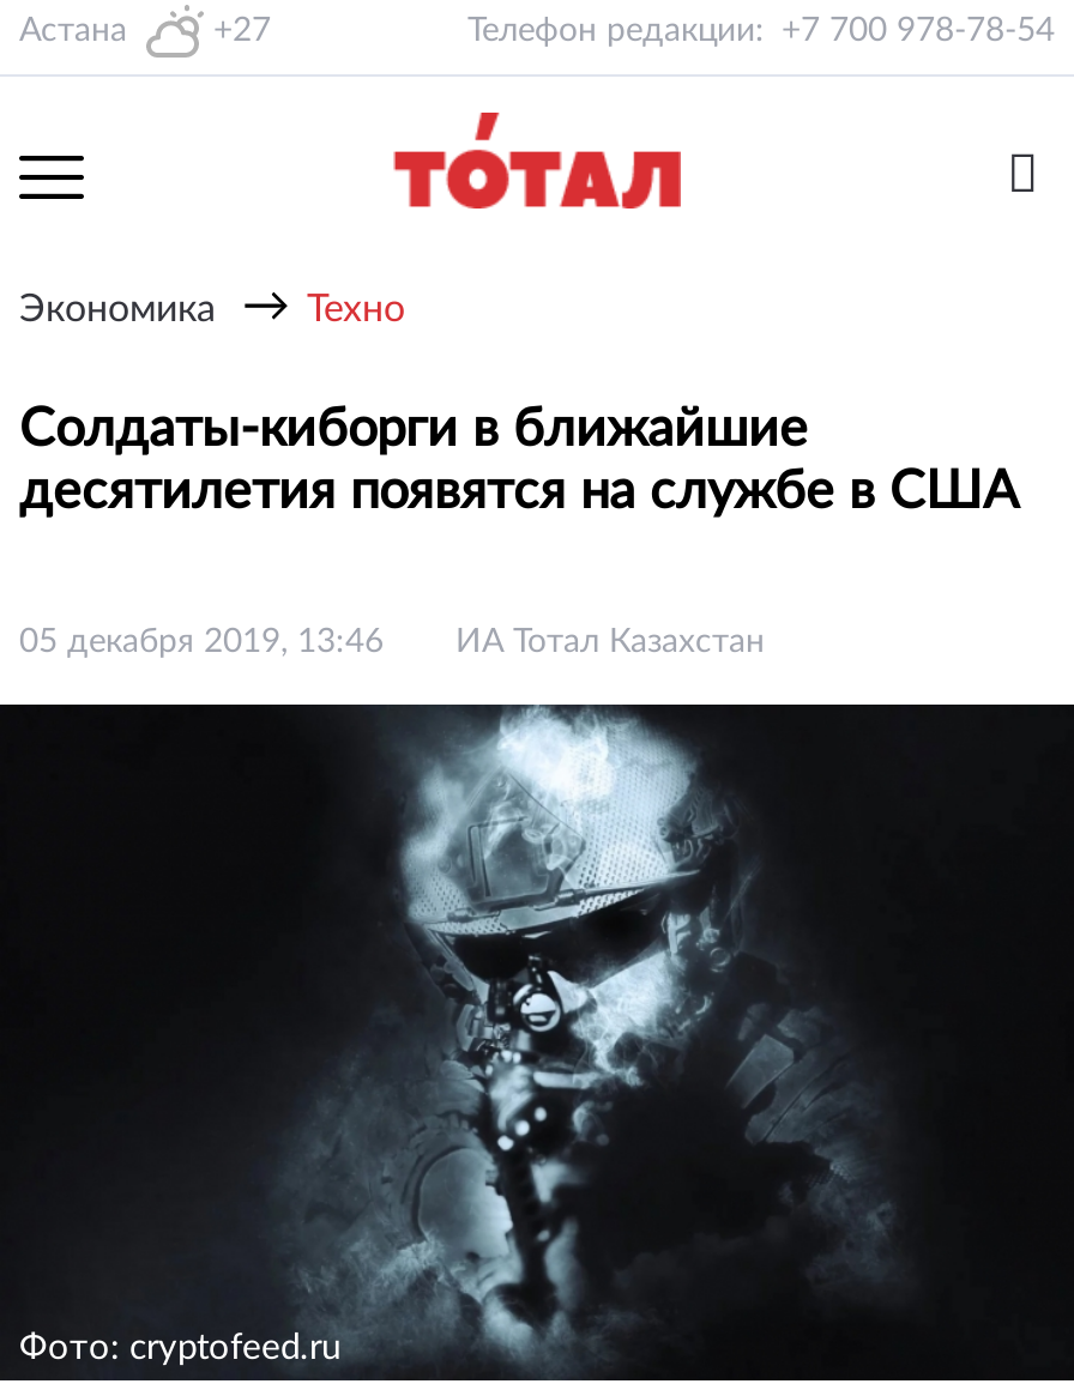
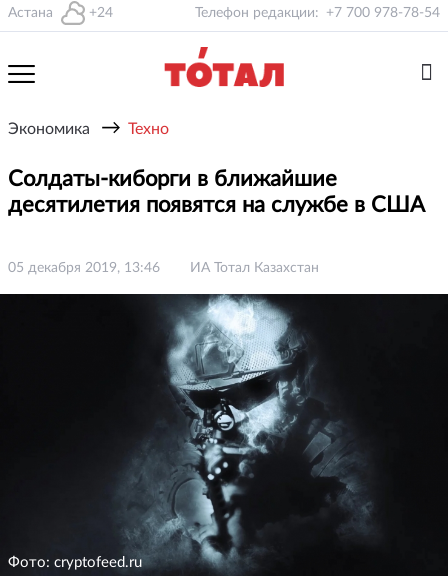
[213,14,271,48] +27 -> [89,6,113,20] +24

